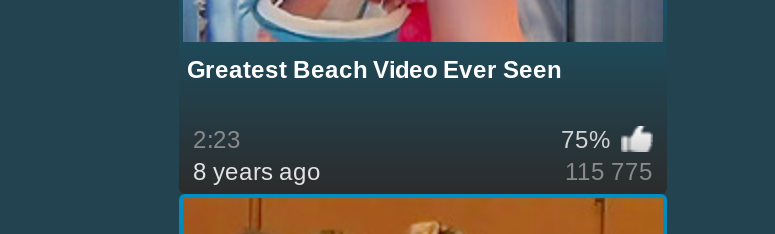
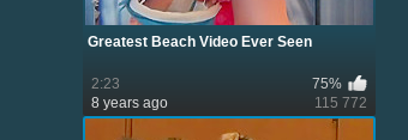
[565,158,653,186] 115 775 -> [314,94,367,111] 115 772

